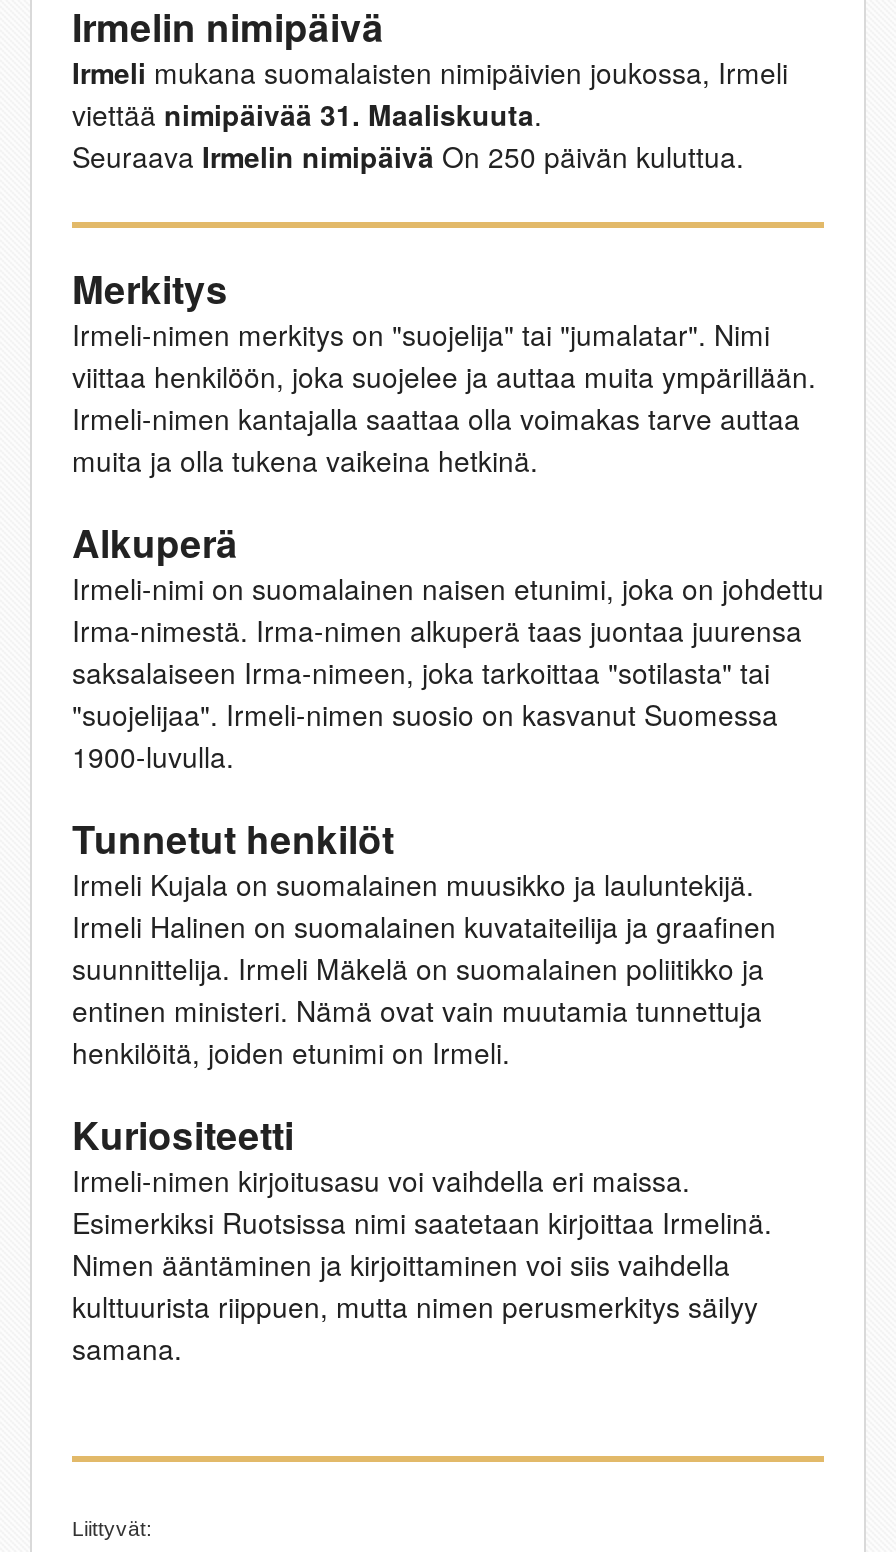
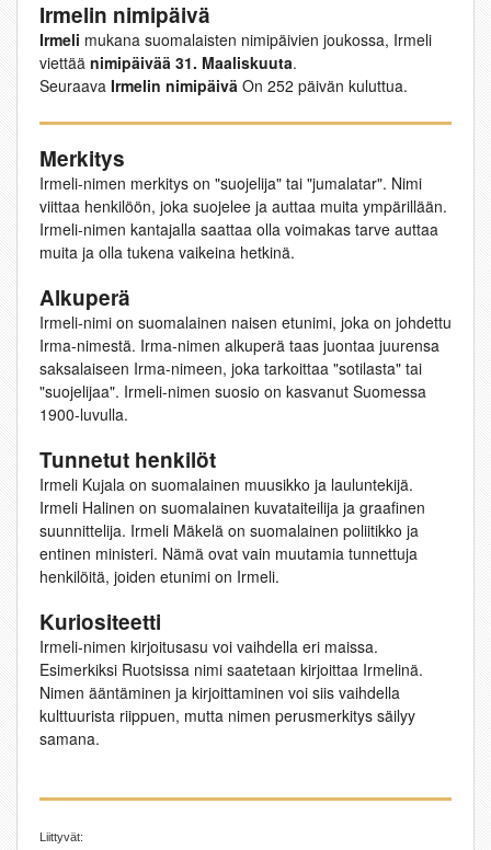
[72,136,744,176] Seuraava Irmelin nimipäivä On 250 päivän kuluttua. -> [39,74,408,96] Seuraava Irmelin nimipäivä On 252 päivän kuluttua.

